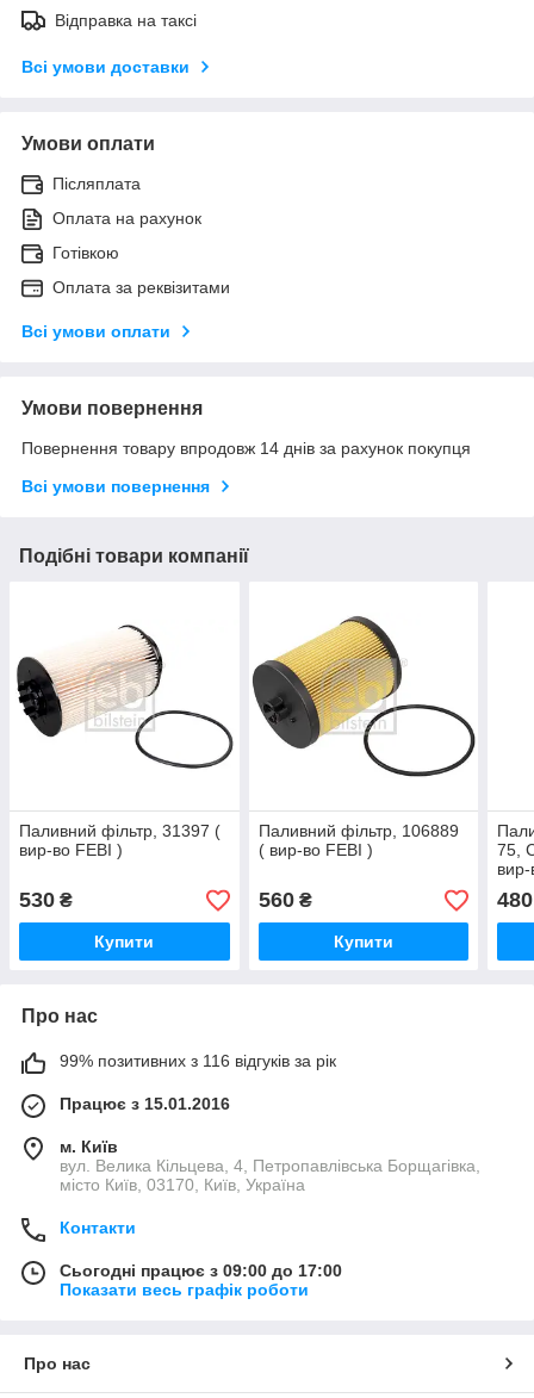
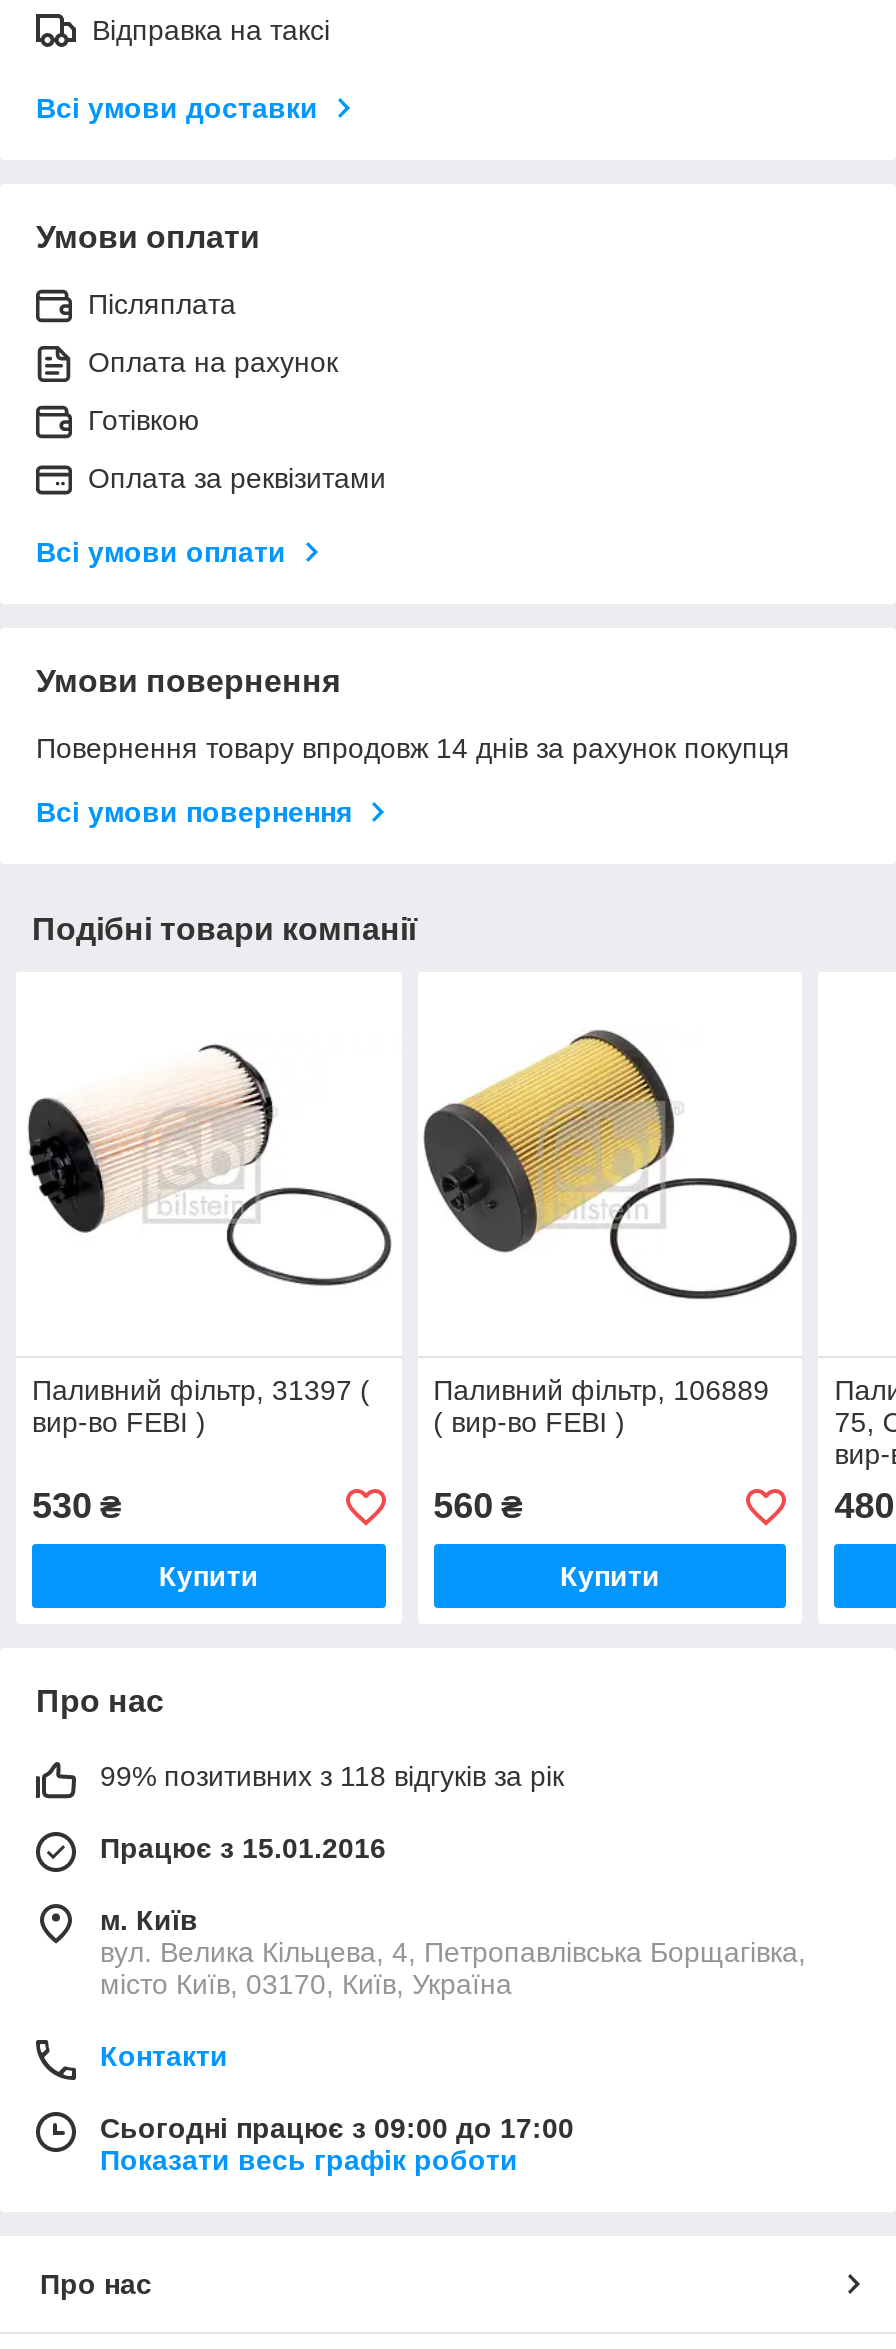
[60,1052,336,1071] 99% позитивних з 116 відгуків за рік -> [100,1761,564,1793] 99% позитивних з 118 відгуків за рік

